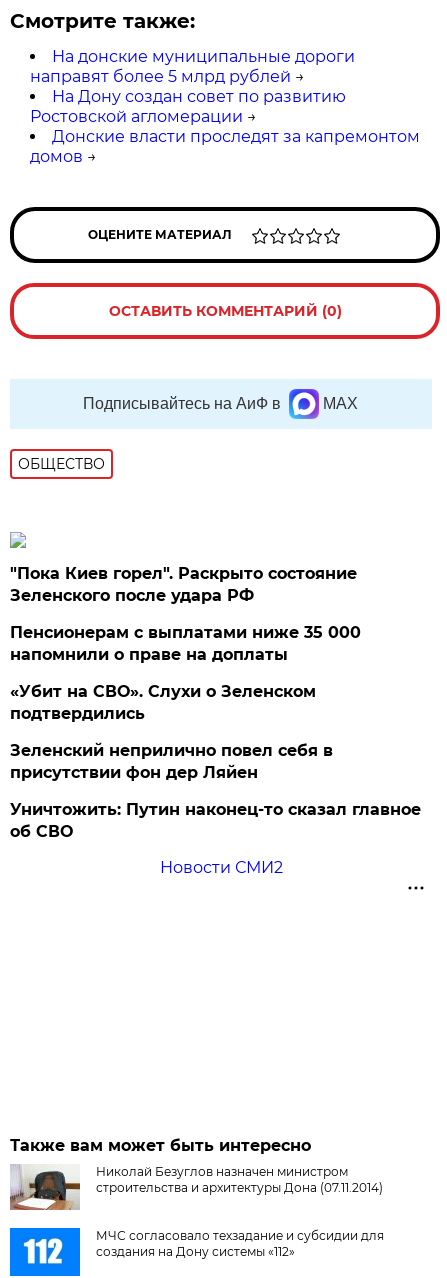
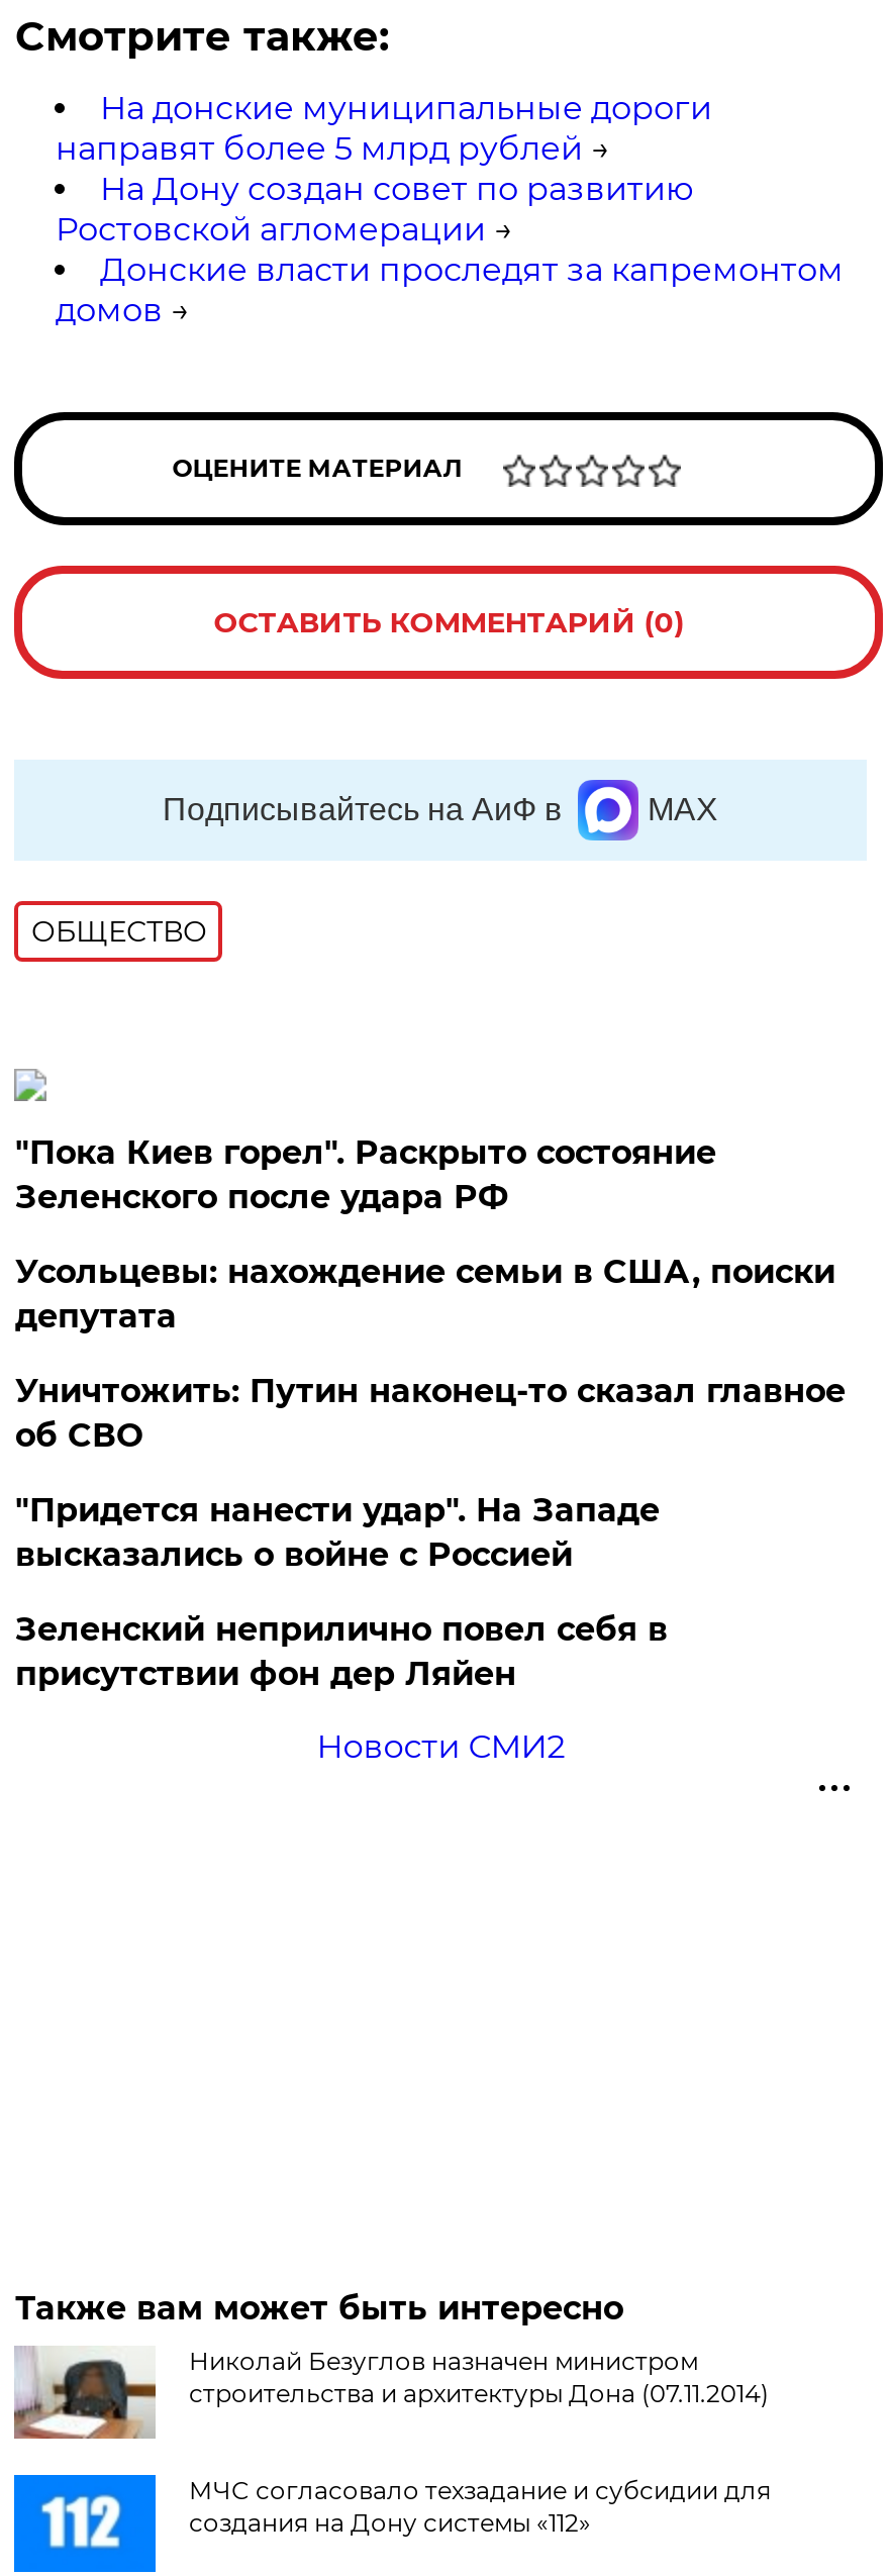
[10,623,361,723] Пенсионерам с выплатами ниже 35 000 | напомнили о праве на доплаты | «Убит на СВО». Слухи о Зеленском | подтвердились -> [15,1253,835,1574] Усольцевы: нахождение семьи в США, поиски | депутата | "Придется нанести удар". На Западе | высказались о войне с Россией
moved [10,741,333,782] -> [15,1610,668,1693]: Зеленский неприлично повел cебя в | присутствии фон дер Ляйен
moved [10,800,421,841] -> [15,1372,845,1455]: Уничтожить: Путин наконец-то сказал главное | об СВО

